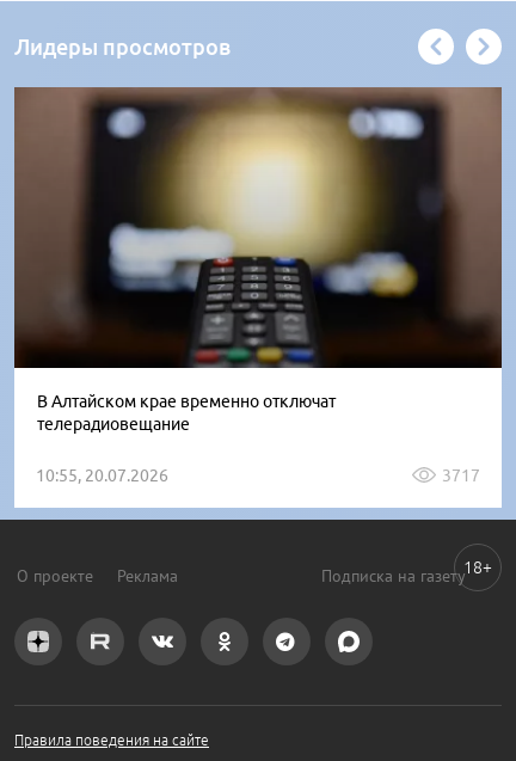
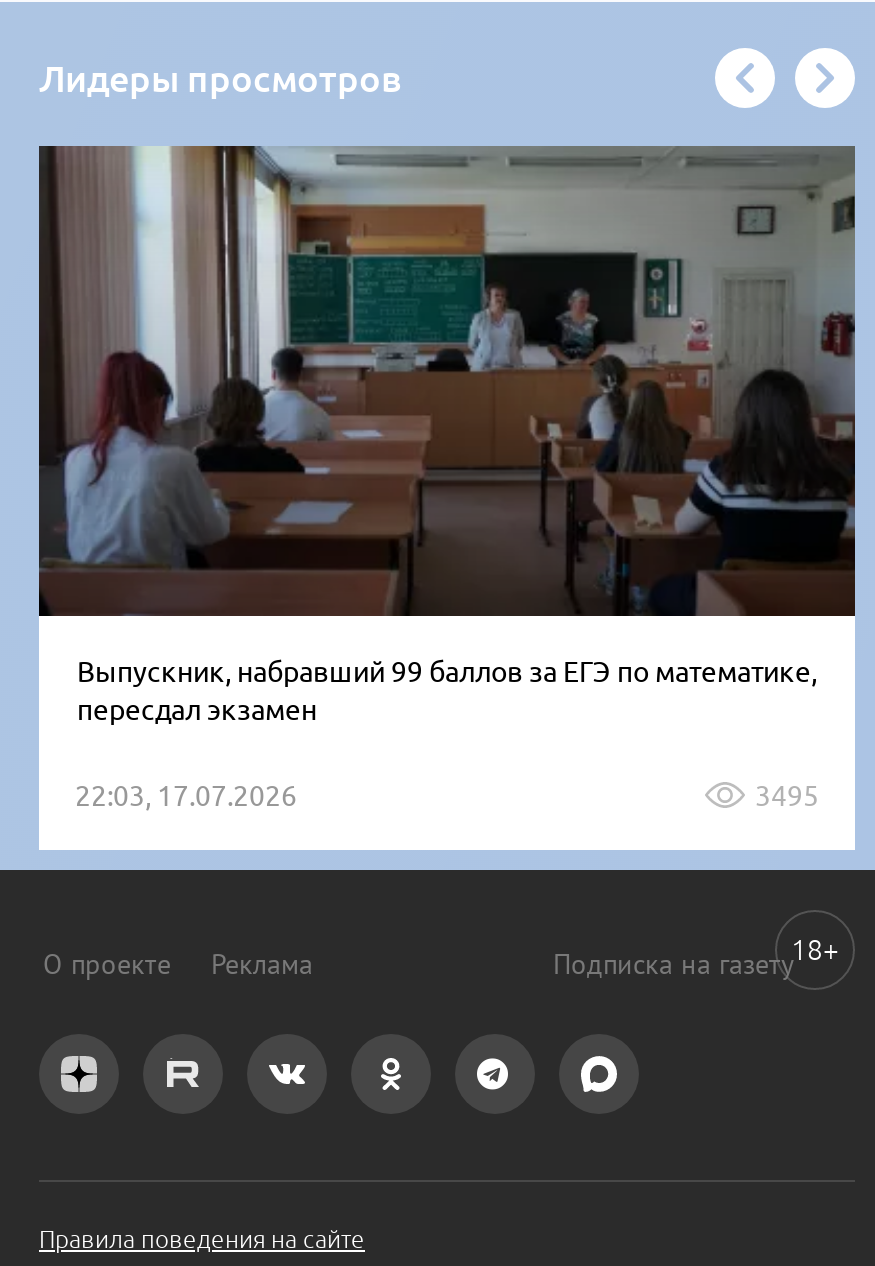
[14,86,502,433] [image] | В Алтайском крае временно отключат | телерадиовещание -> [39,146,855,725] [image] | Выпускник, набравший 99 баллов за ЕГЭ по математике, | пересдал экзамен
[36,465,480,485] 10:55, 20.07.2026 | 3717 -> [75,779,819,811] 22:03, 17.07.2026 | 3495

